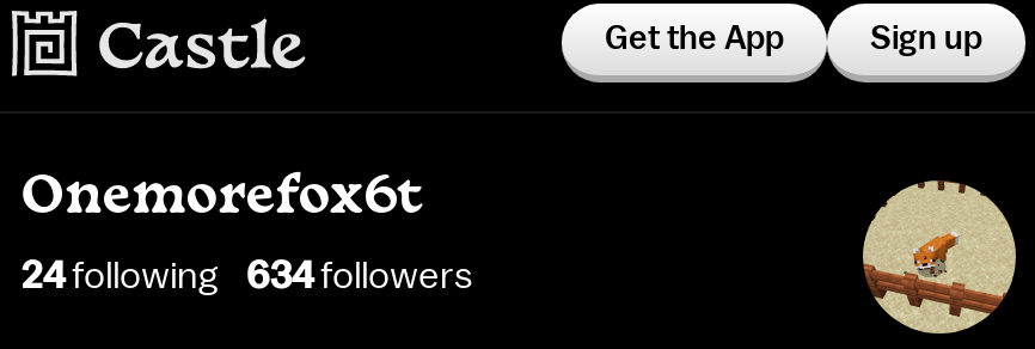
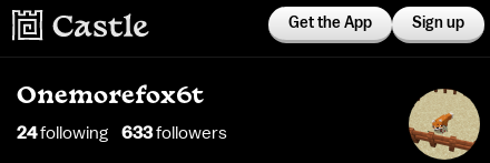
[22,257,473,295] 24following 634followers -> [17,124,227,142] 24following 633followers

